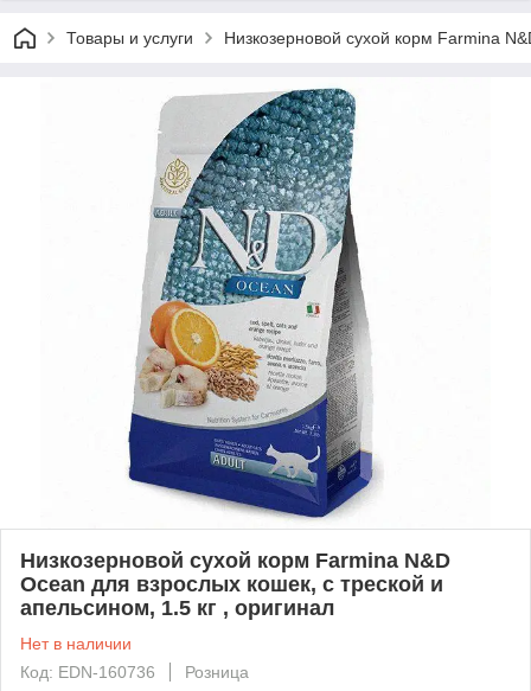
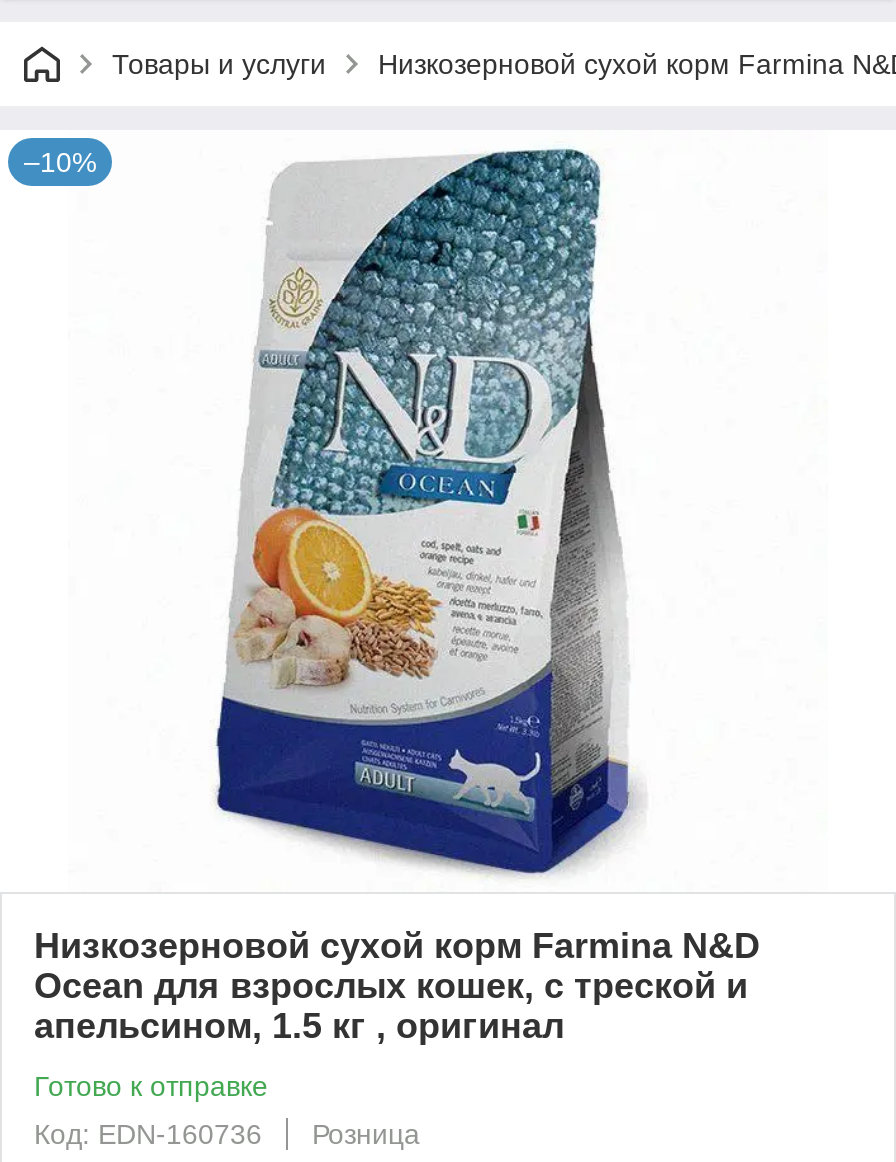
none -> [24,146,96,178] –10%
[20,634,132,653] Нет в наличии -> [34,1070,268,1102] Готово к отправке

